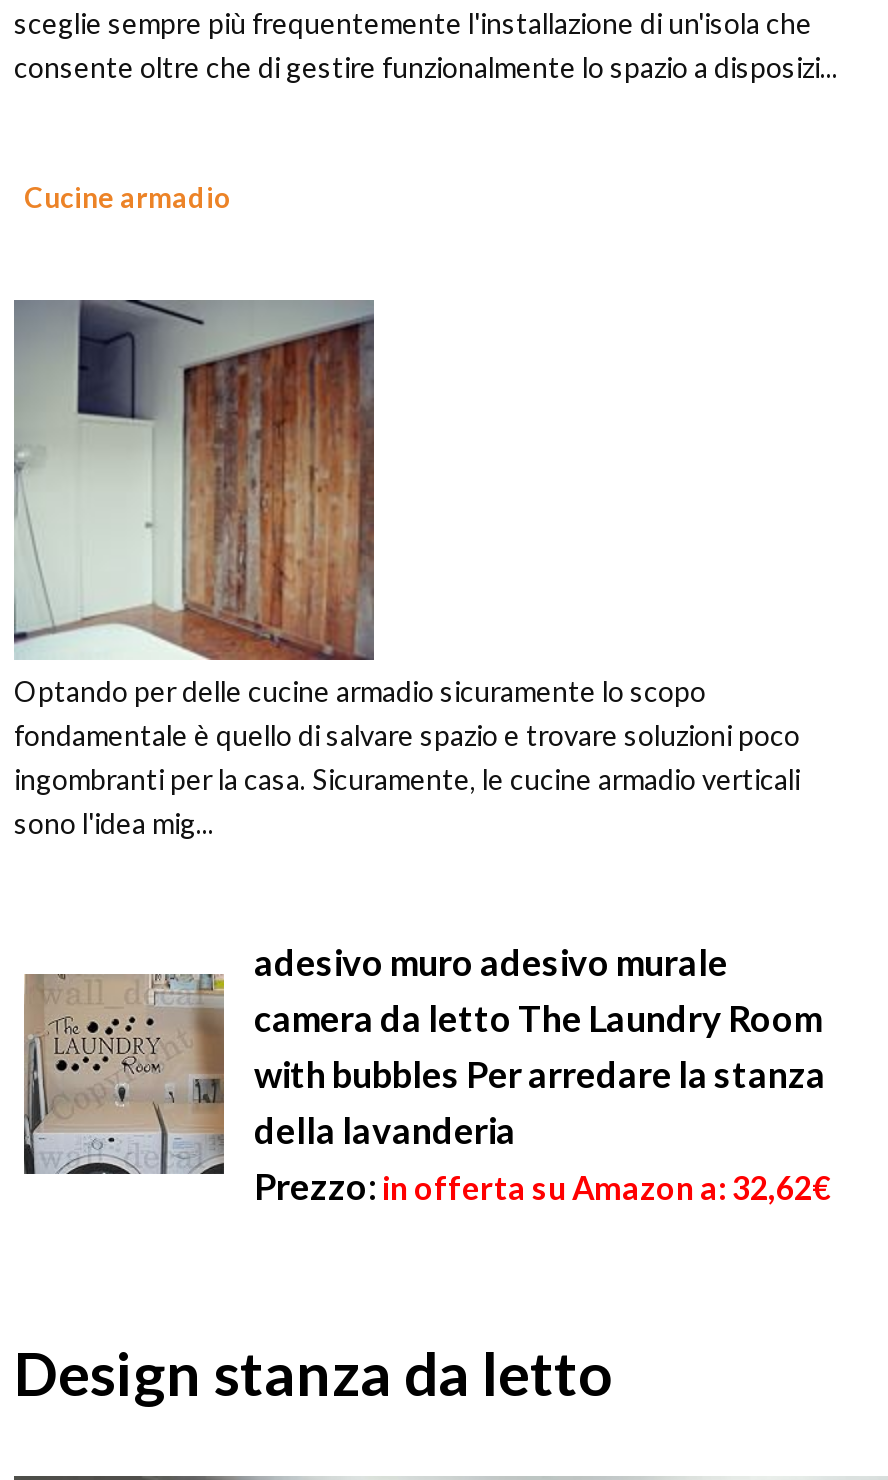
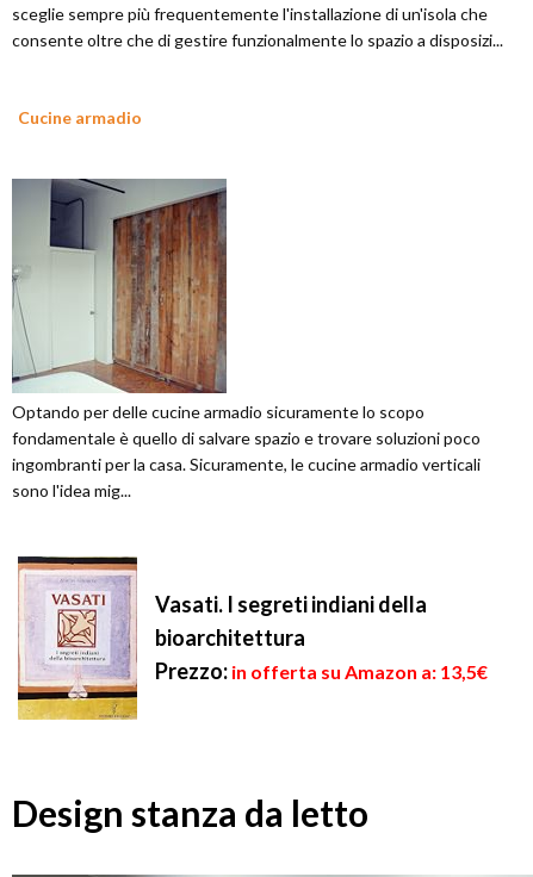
[22,940,830,1208] [image] | adesivo muro adesivo murale | camera da letto The Laundry Room | with bubbles Per arredare la stanza | della lavanderia | Prezzo: in offerta su Amazon a: 32,62€ -> [17,555,488,721] [image] | Vasati. I segreti indiani della | bioarchitettura | Prezzo: in offerta su Amazon a: 13,5€

